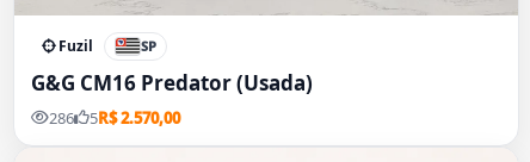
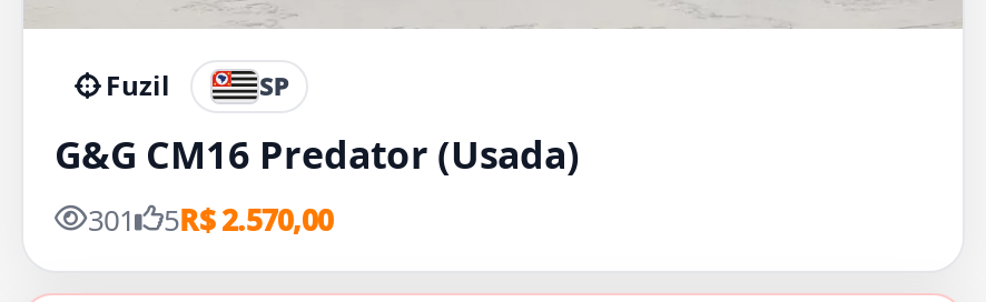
[49,107,180,128] 286 5R$ 2.570,00 -> [88,199,333,239] 301 5R$ 2.570,00

